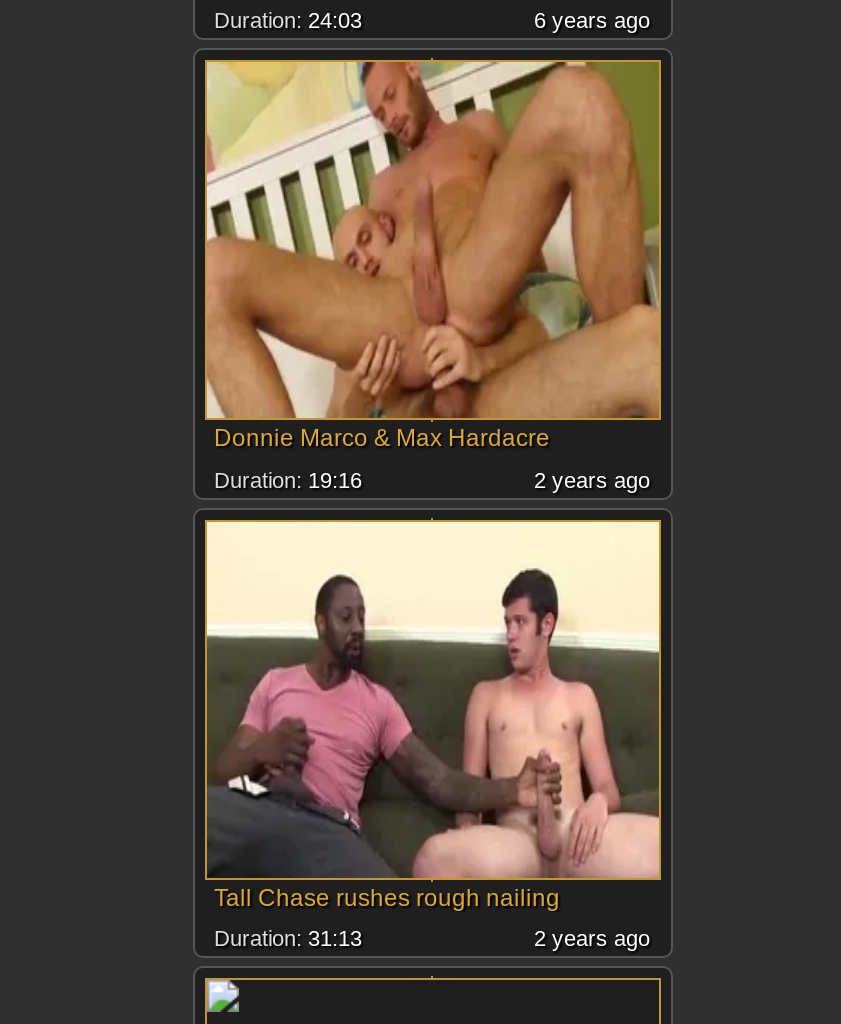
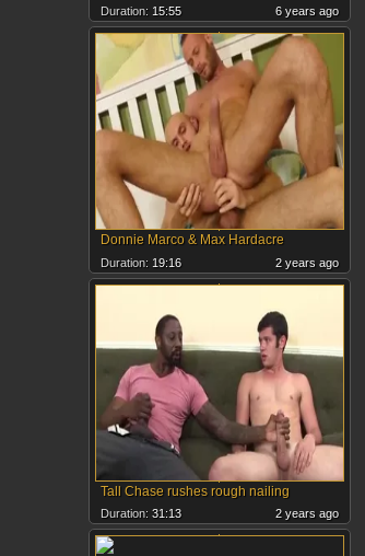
[214,9,362,33] Duration: 24:03 -> [100,5,181,18] Duration: 15:55

